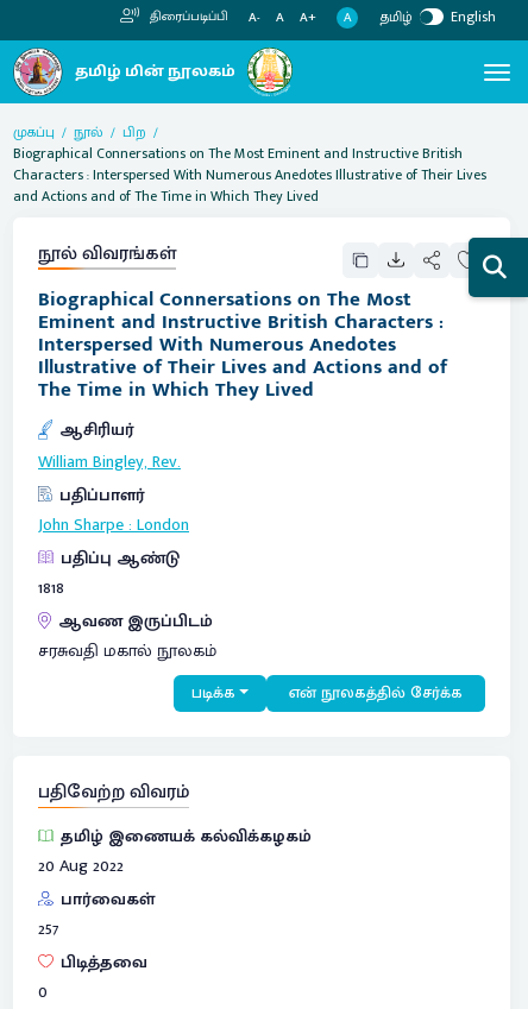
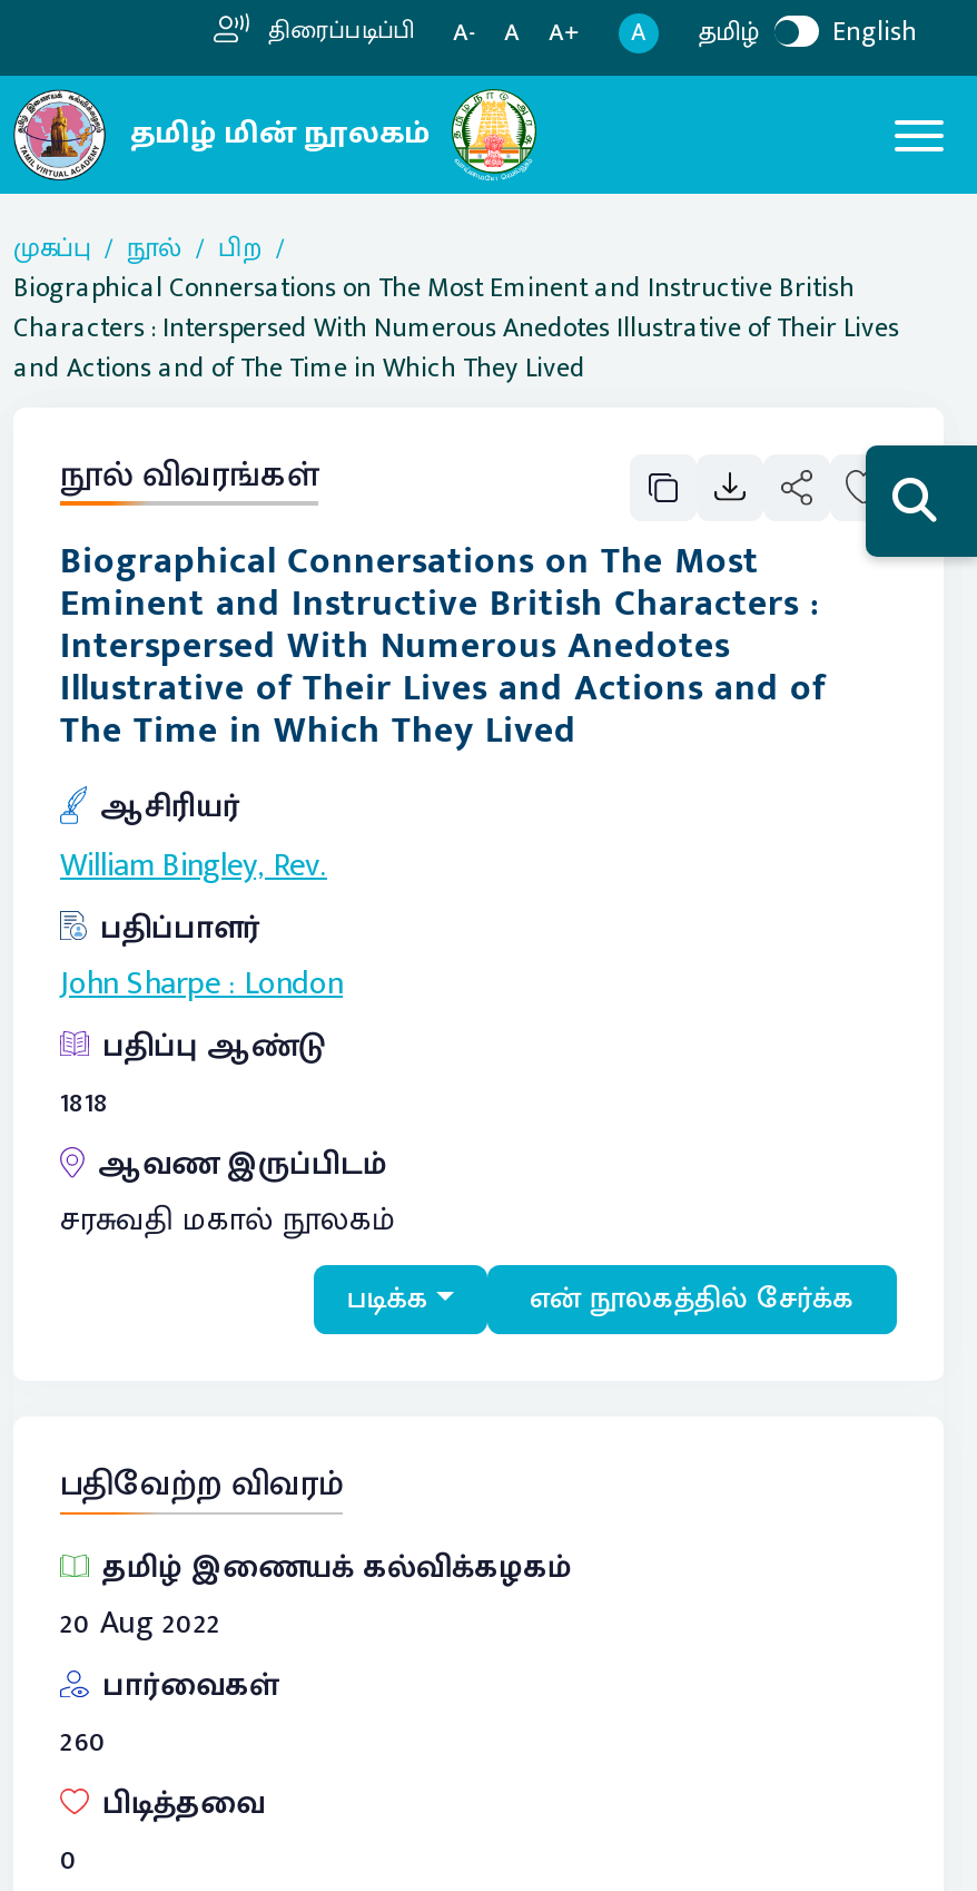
[38,915,58,944] 257 -> [60,1715,107,1768] 260

